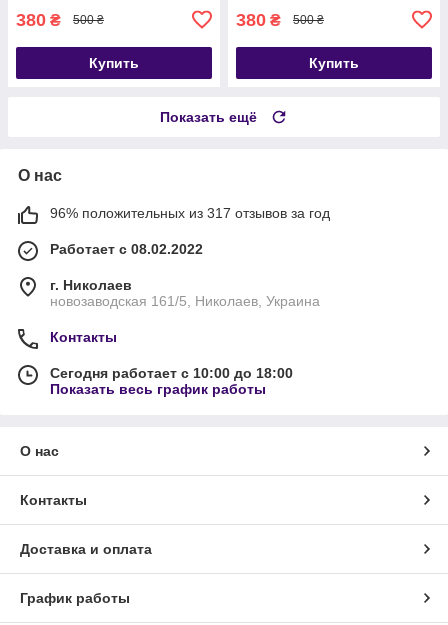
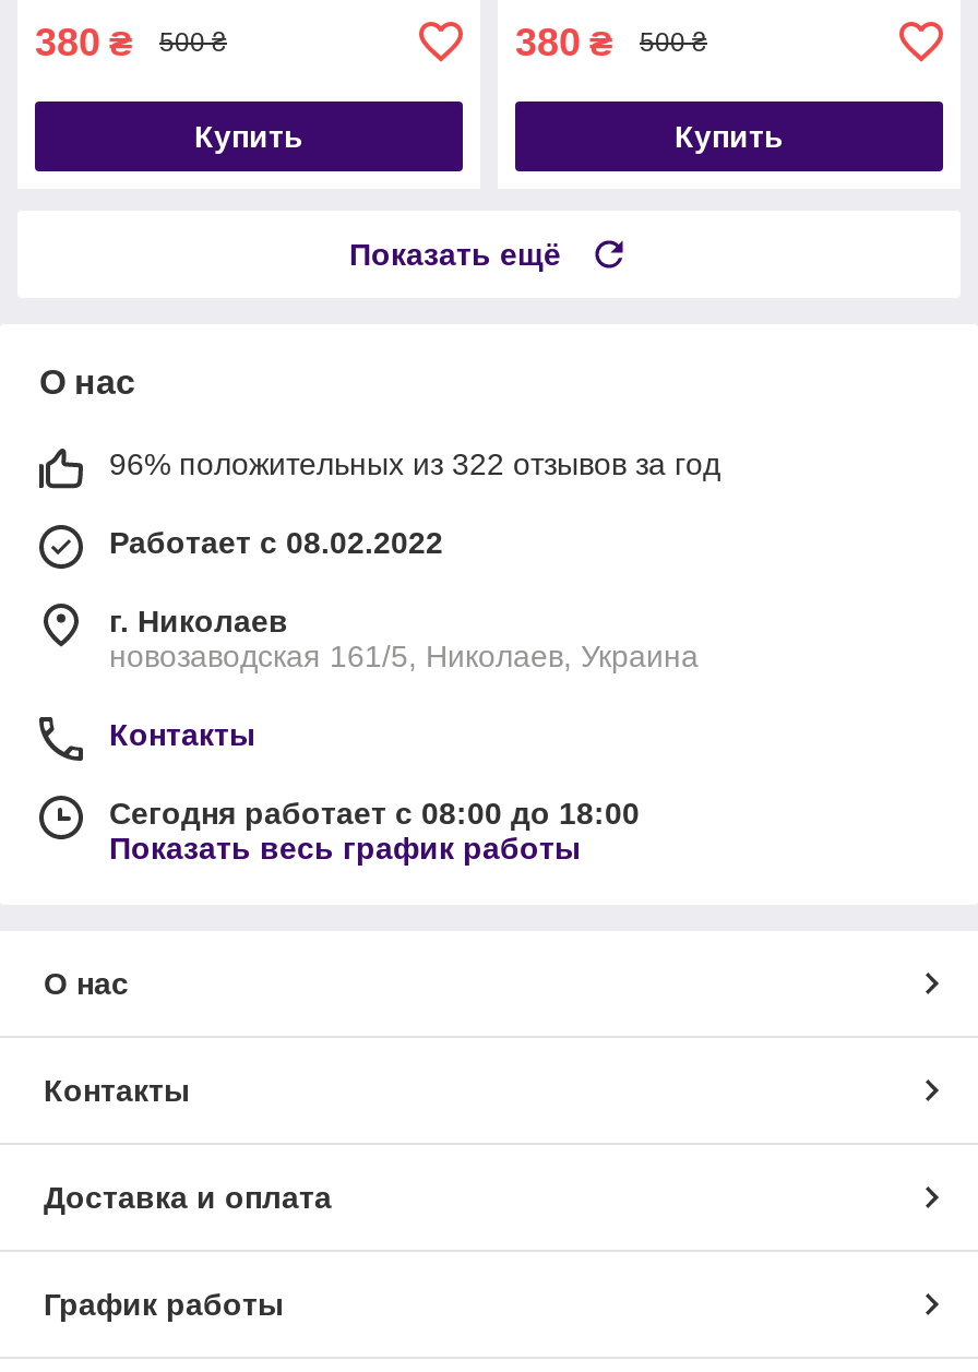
[50,205,330,221] 96% положительных из 317 отзывов за год -> [109,446,720,481] 96% положительных из 322 отзывов за год
[50,365,293,381] Сегодня работает с 10:00 до 18:00 -> [109,795,640,830] Сегодня работает с 08:00 до 18:00

